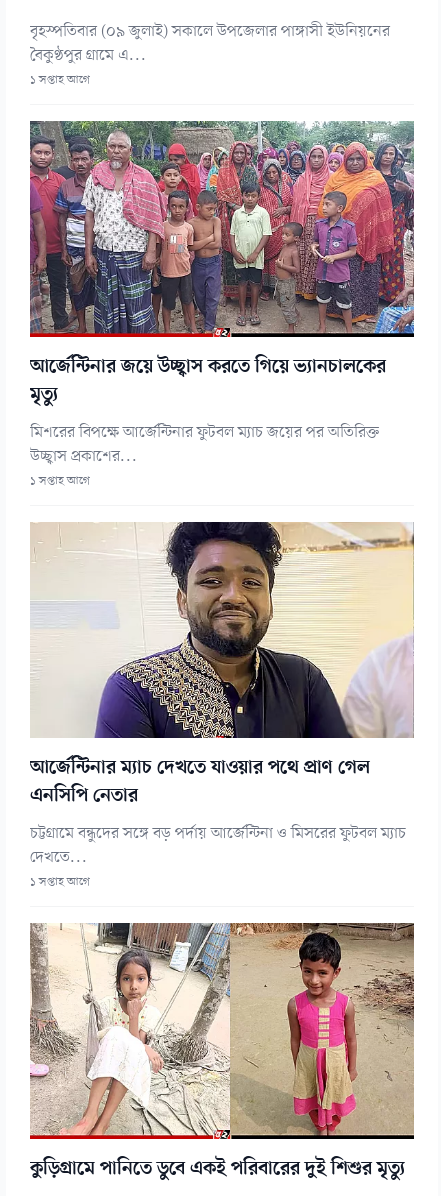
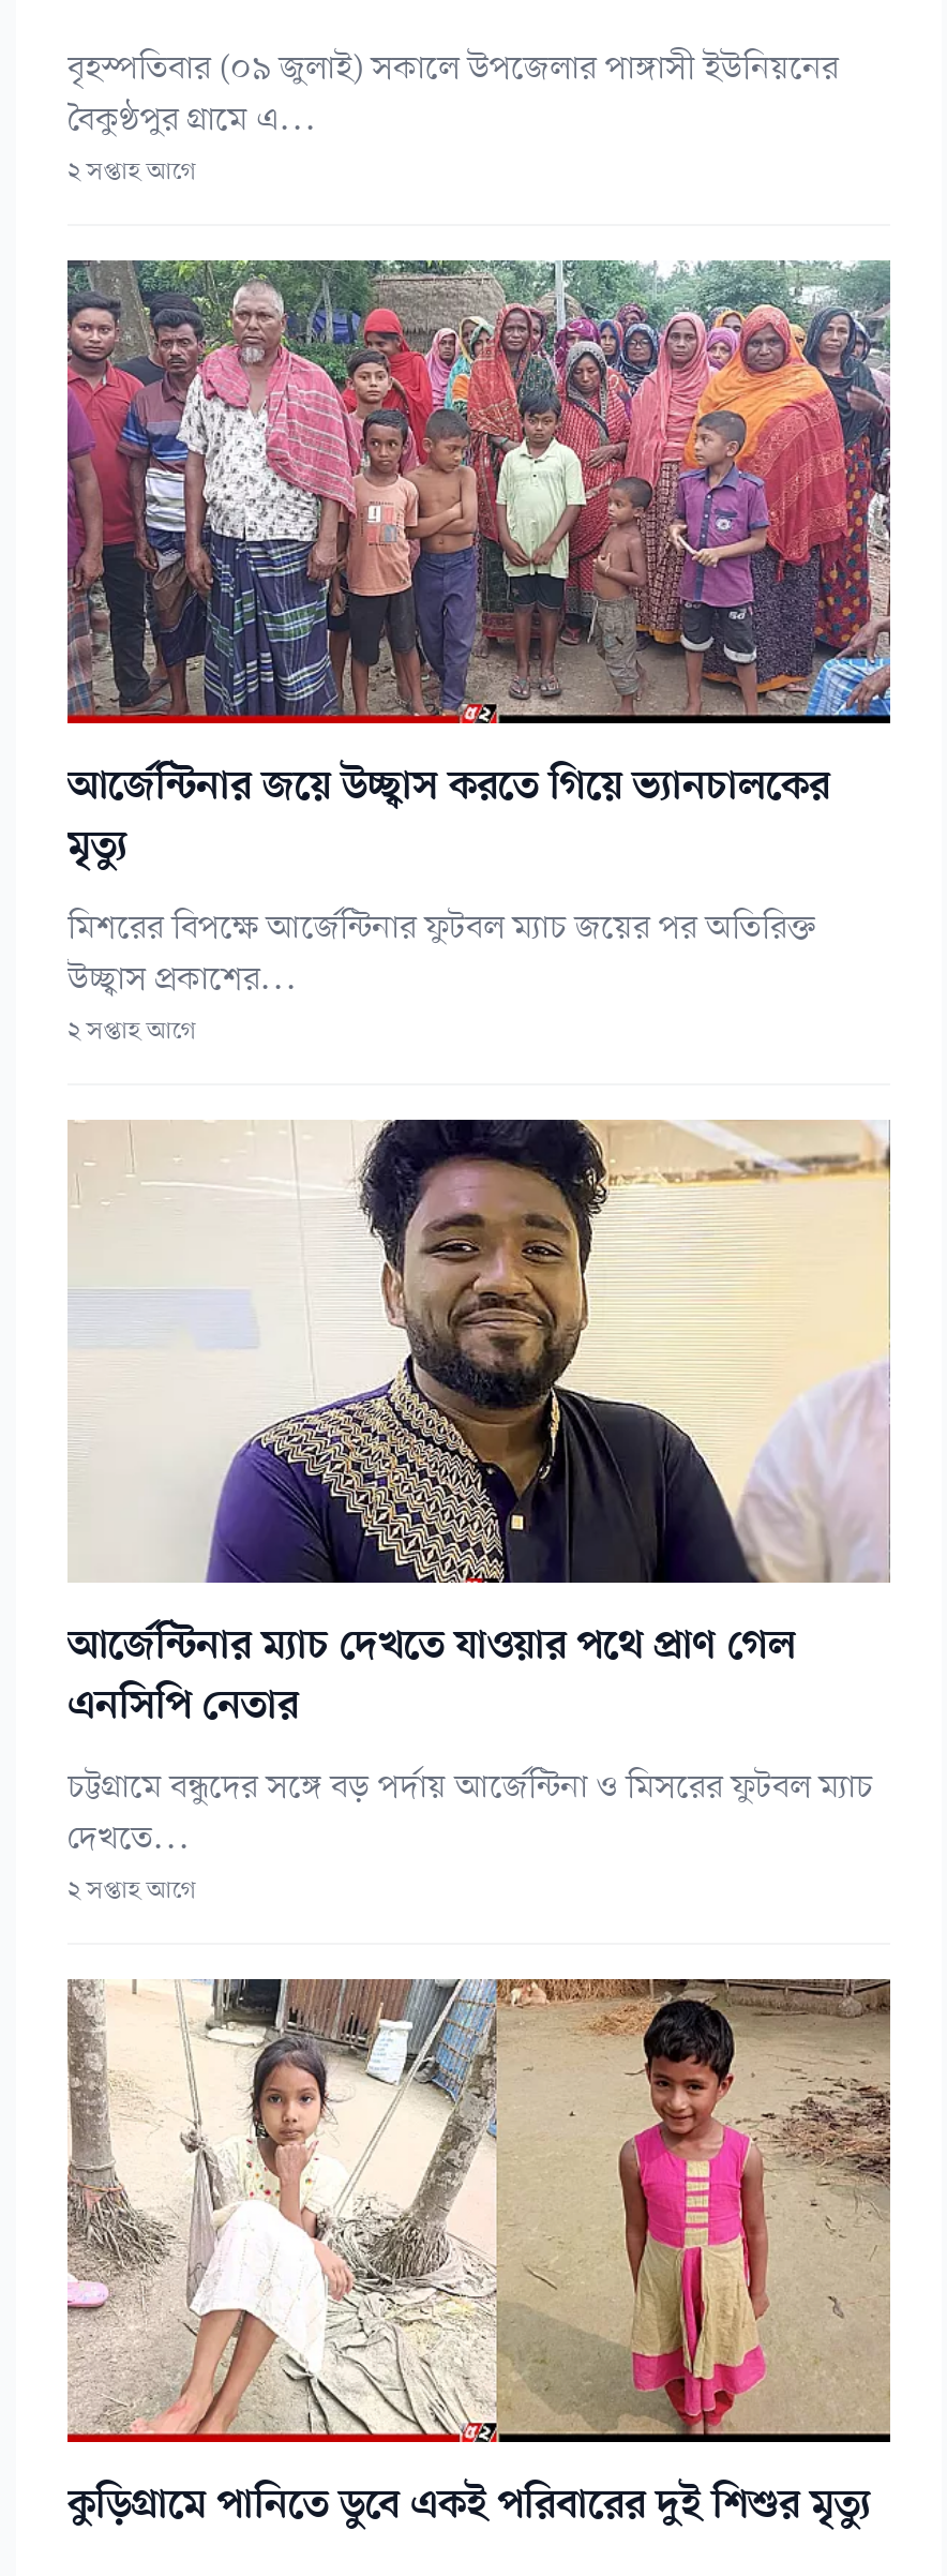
[30,72,90,88] ১ সপ্তাহ আগে -> [67,155,196,190] ২ সপ্তাহ আগে
[30,473,90,489] ১ সপ্তাহ আগে -> [67,1015,196,1049] ২ সপ্তাহ আগে
[30,874,90,890] ১ সপ্তাহ আগে -> [67,1874,196,1908] ২ সপ্তাহ আগে

